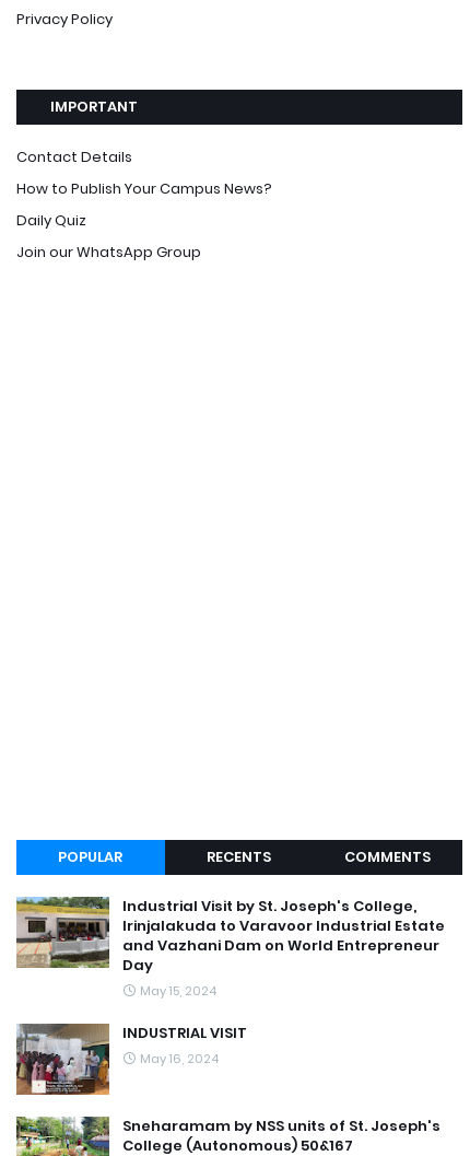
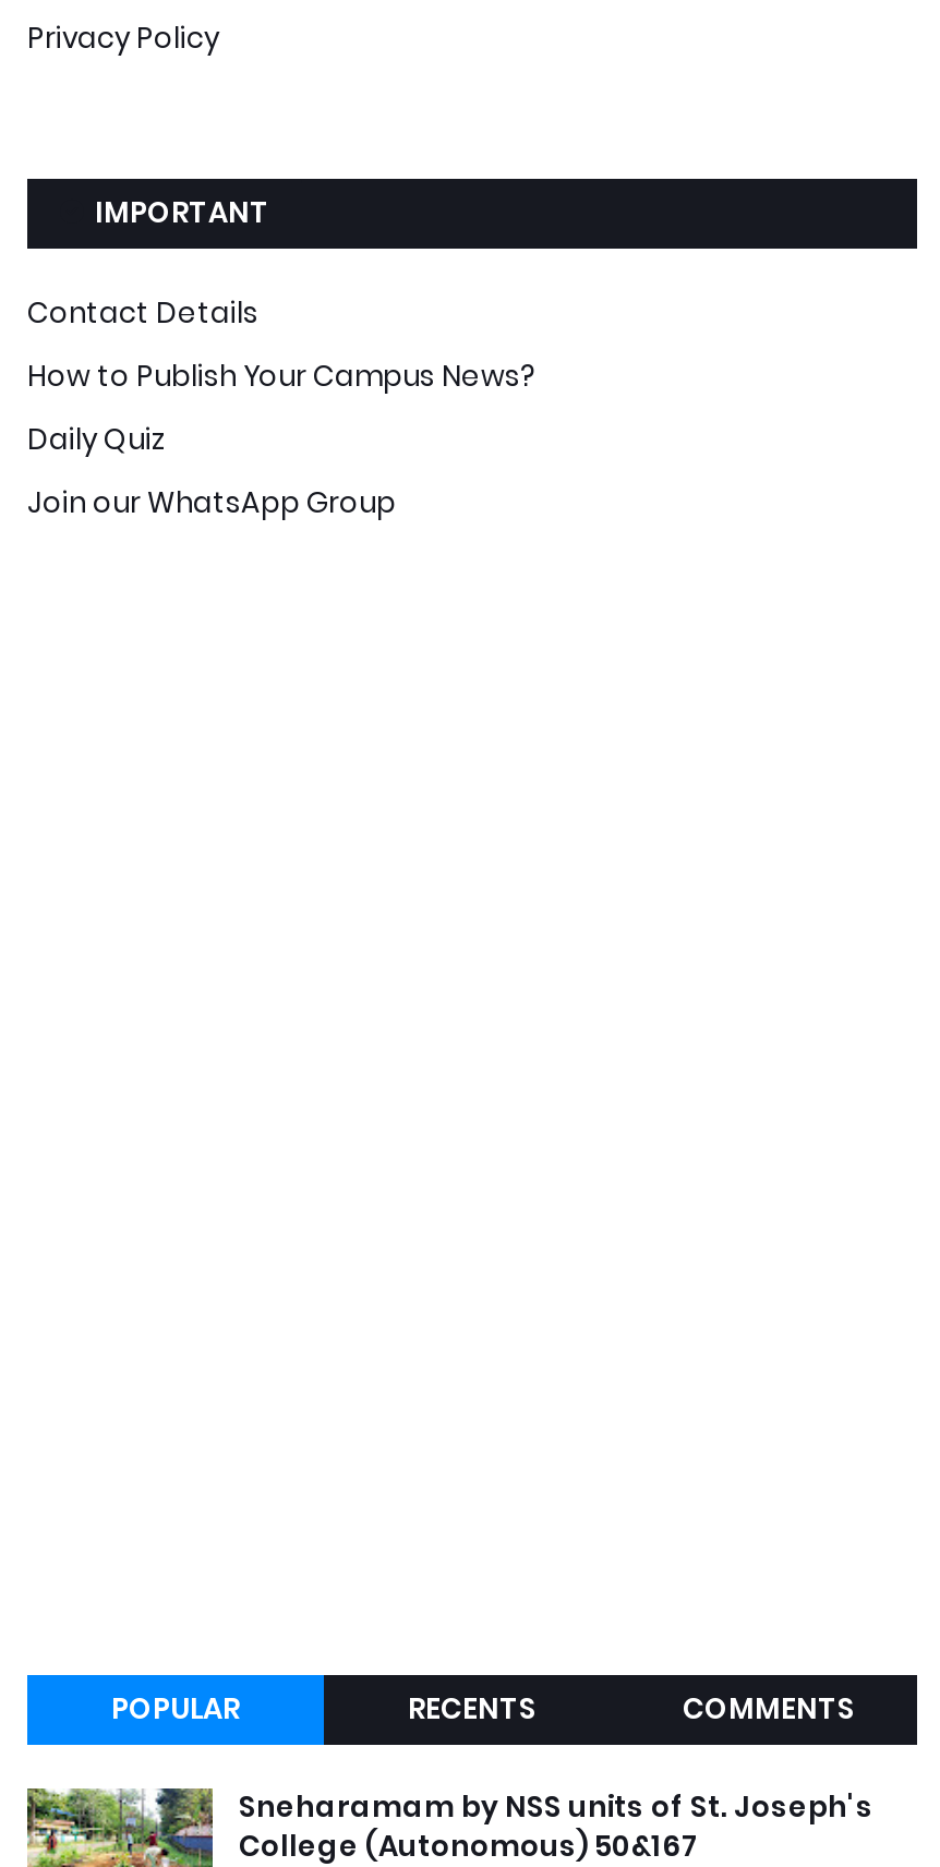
[15,896,445,1067] [image] | Industrial Visit by St. Joseph's College, | Irinjalakuda to Varavoor Industrial Estate | and Vazhani Dam on World Entrepreneur | Day | May 15, 2024 | INDUSTRIAL VISIT | May 16, 2024 -> none
[15,1023,110,1096] [image] -> none

